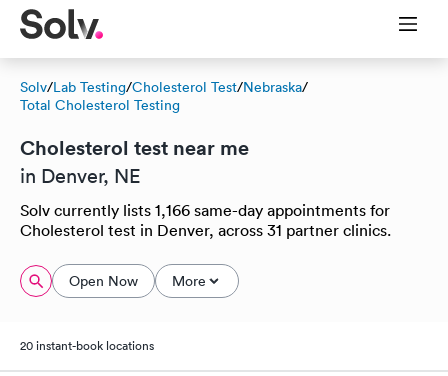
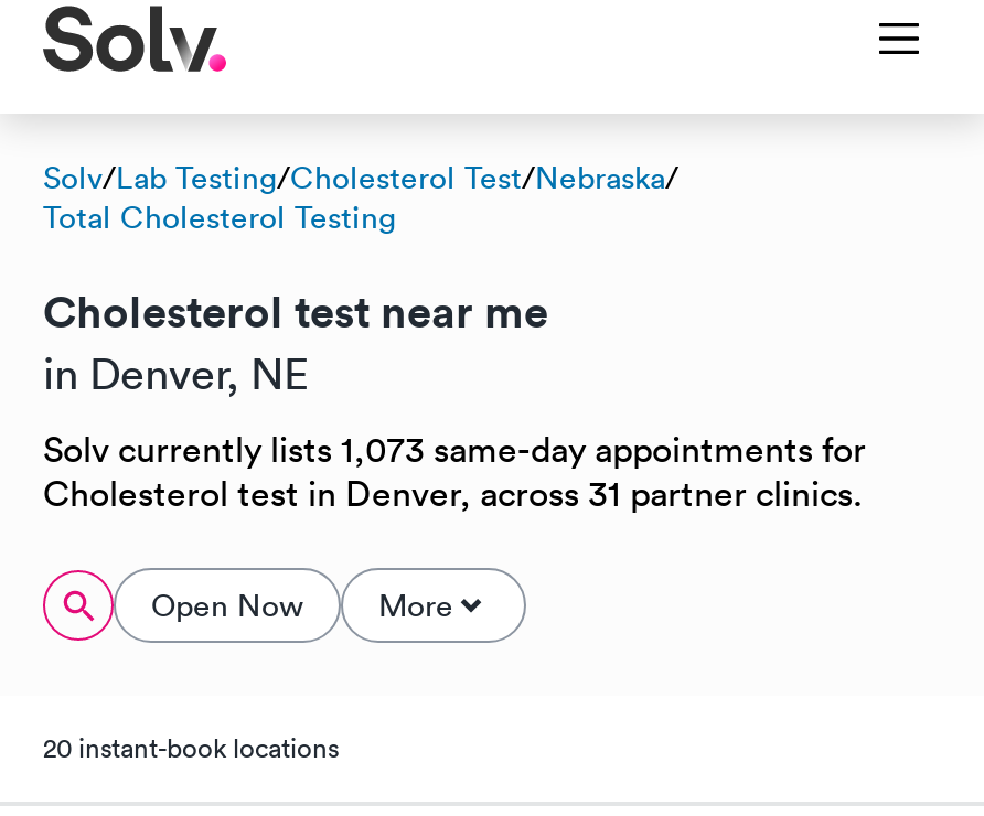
[20,200,390,220] Solv currently lists 1,166 same-day appointments for -> [43,427,866,471] Solv currently lists 1,073 same-day appointments for

